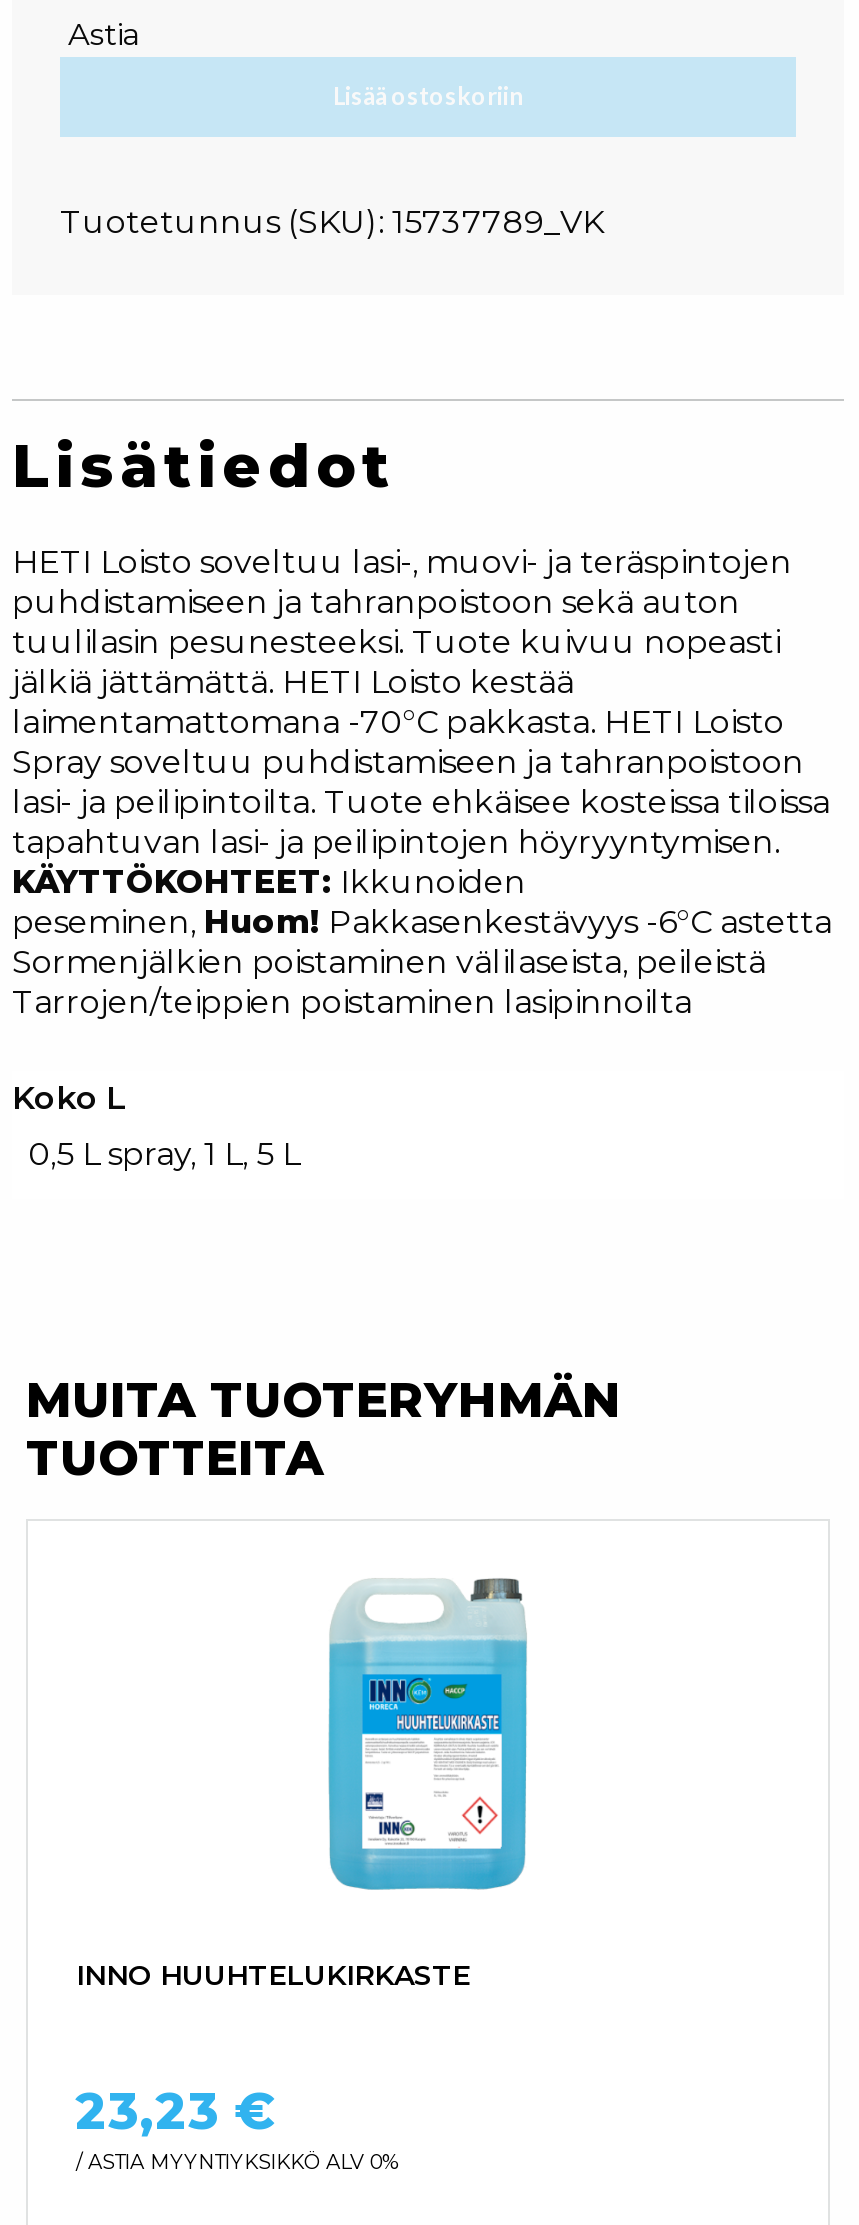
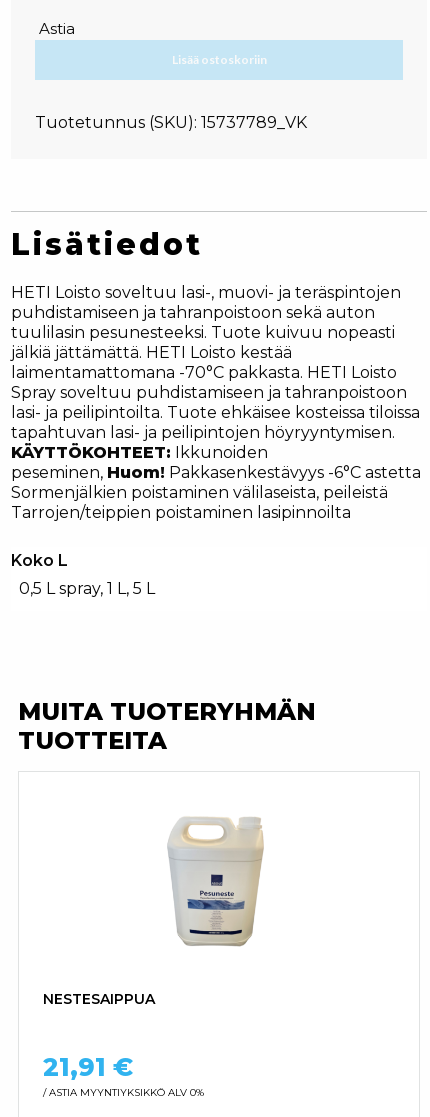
[326,1577,528,1891] [image] -> [168,801,268,956] [image]
[76,1956,470,1992] INNO HUUHTELUKIRKASTE -> [43,990,155,1008] NESTESAIPPUA
[76,2080,274,2140] 23,23 € -> [43,1052,133,1082] 21,91 €

